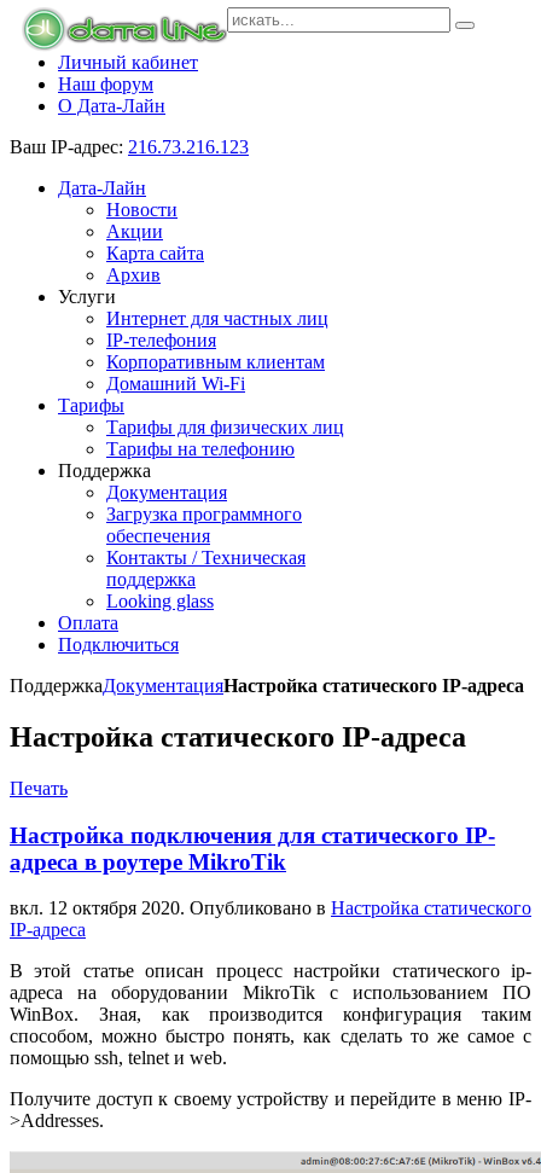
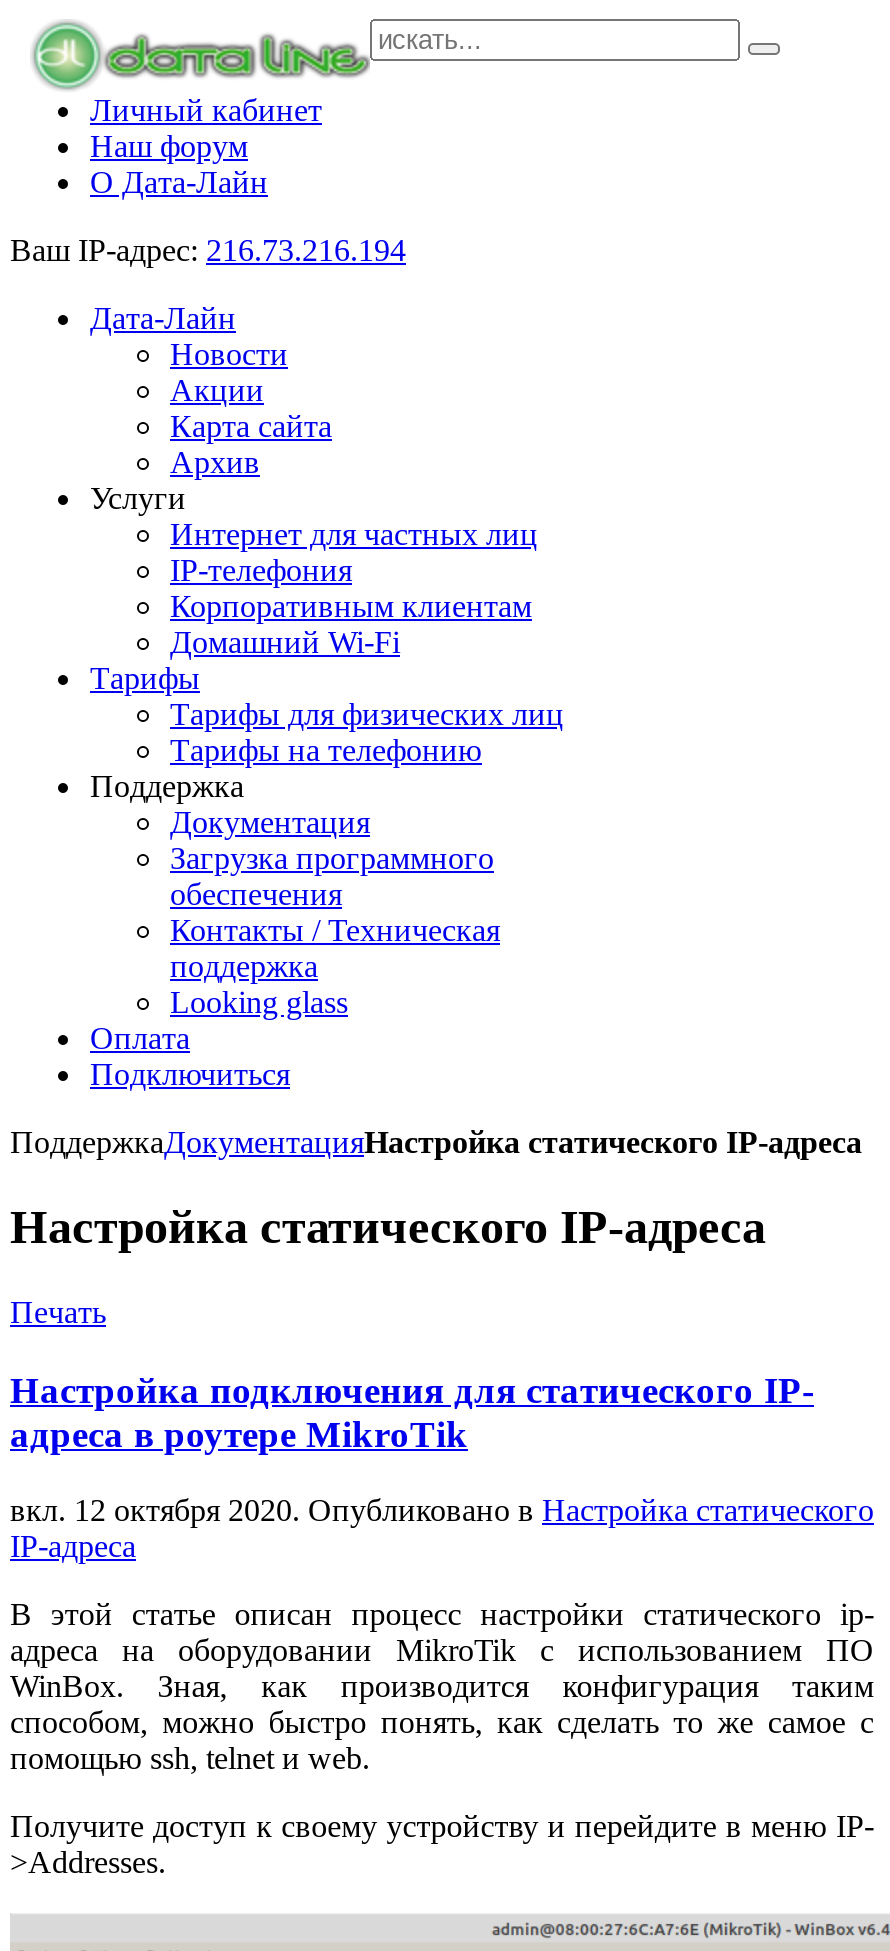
[10,137,249,157] Ваш IP-адрес: 216.73.216.123 -> [10,233,406,267] Ваш IP-адрес: 216.73.216.194

